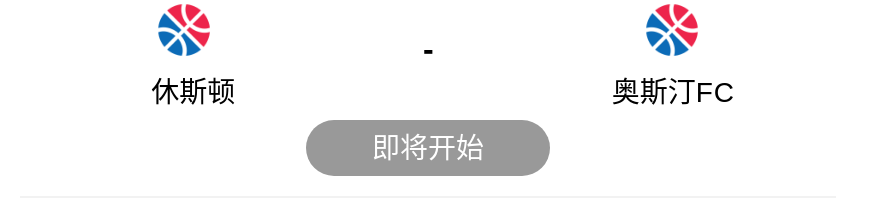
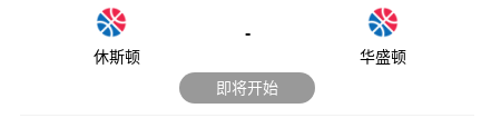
[612,76,734,108] 奥斯汀FC -> [360,48,407,66] 华盛顿

